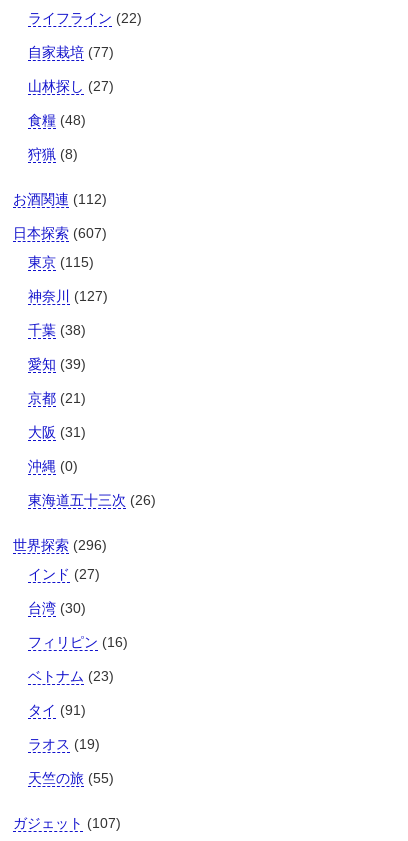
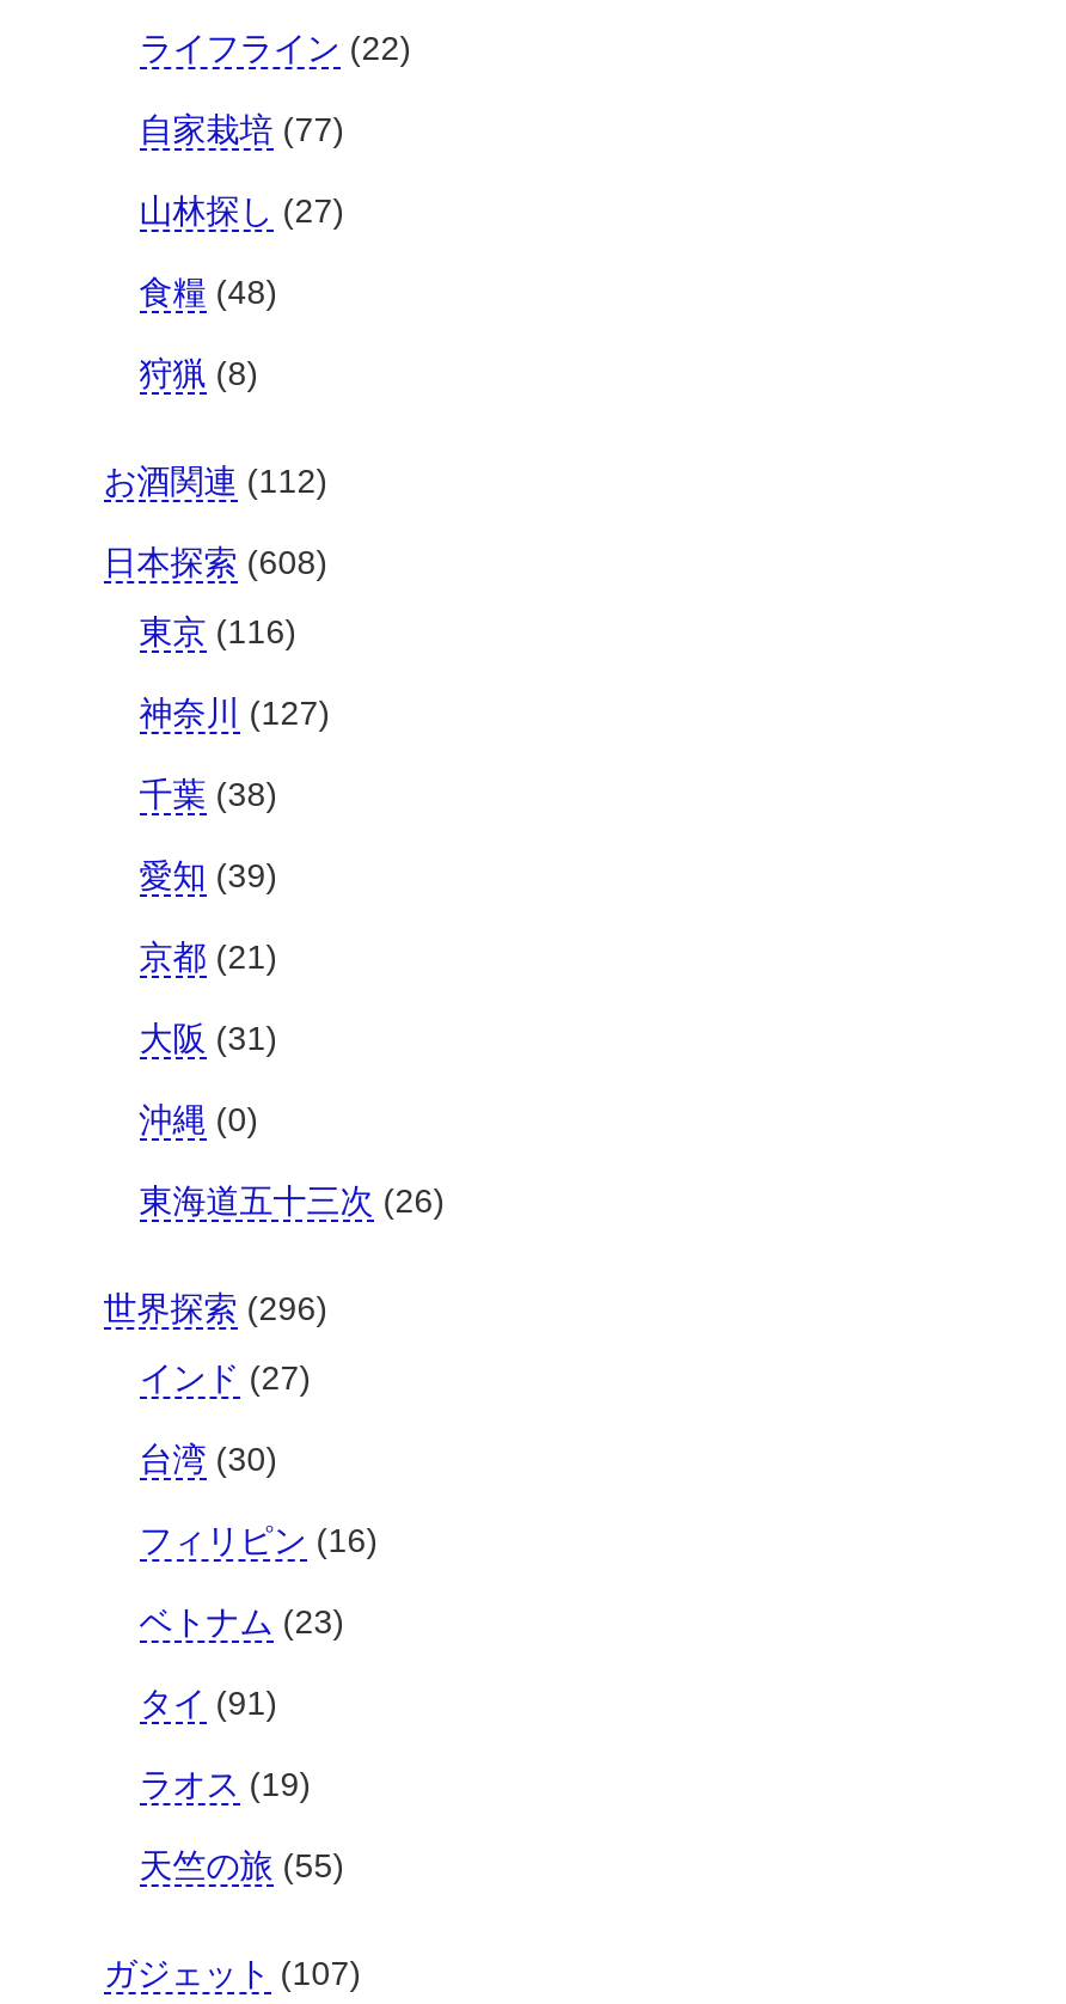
[13,225,107,241] 日本探索(607) -> [103,543,328,581] 日本探索(608)
[28,254,94,270] 東京(115) -> [139,612,297,650] 東京(116)

